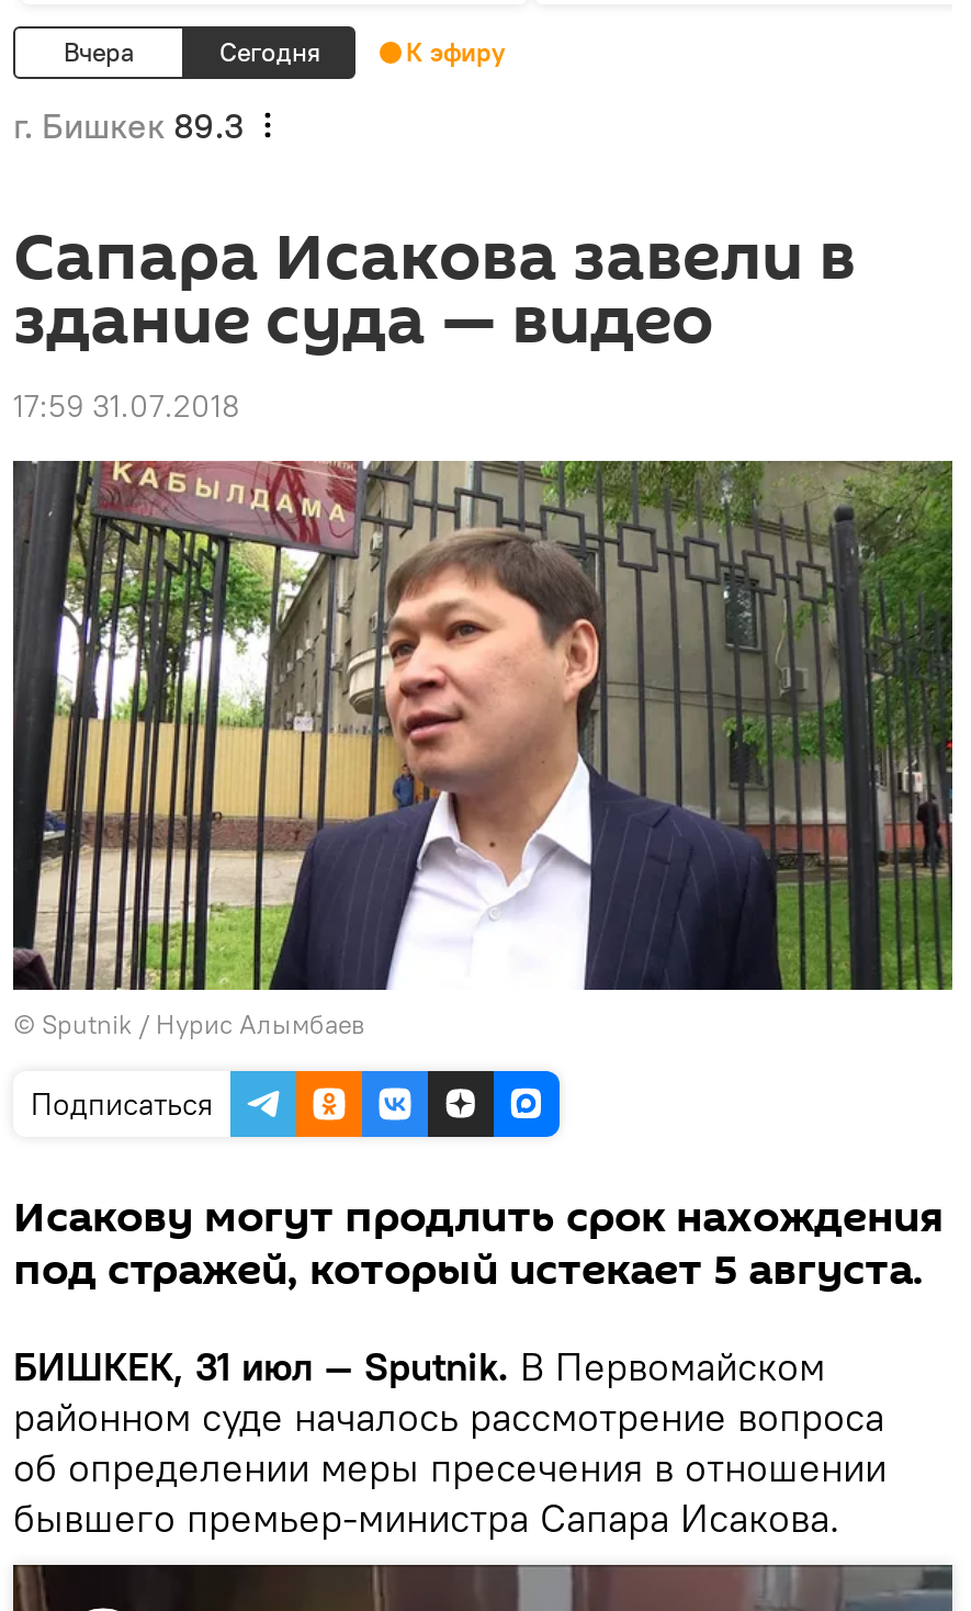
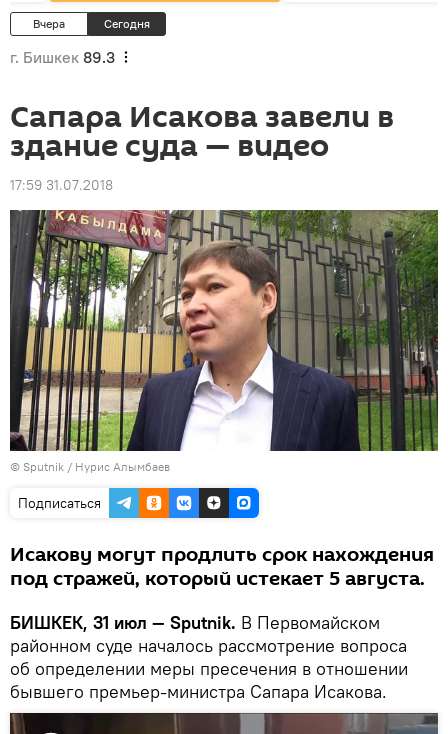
[406,35,505,68] К эфиру -> none

